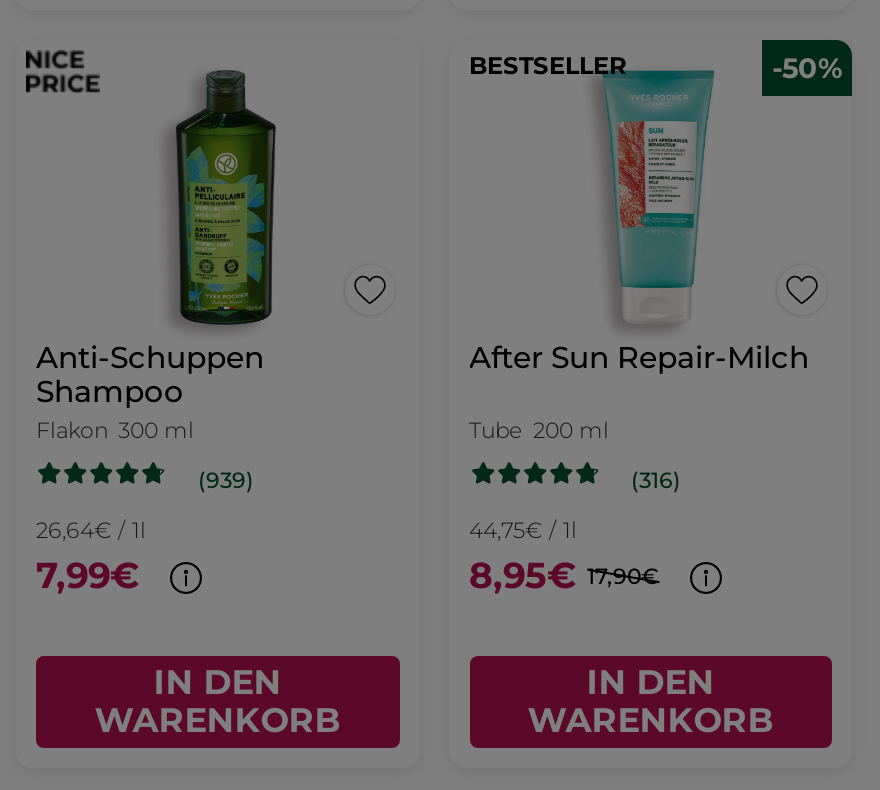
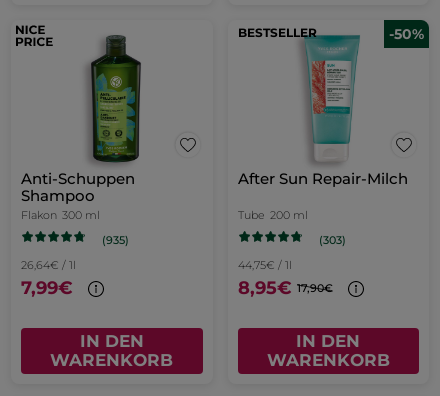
[198,466,254,494] (939) -> [102,233,129,247] (935)
[631,466,681,494] (316) -> [318,233,345,247] (303)

